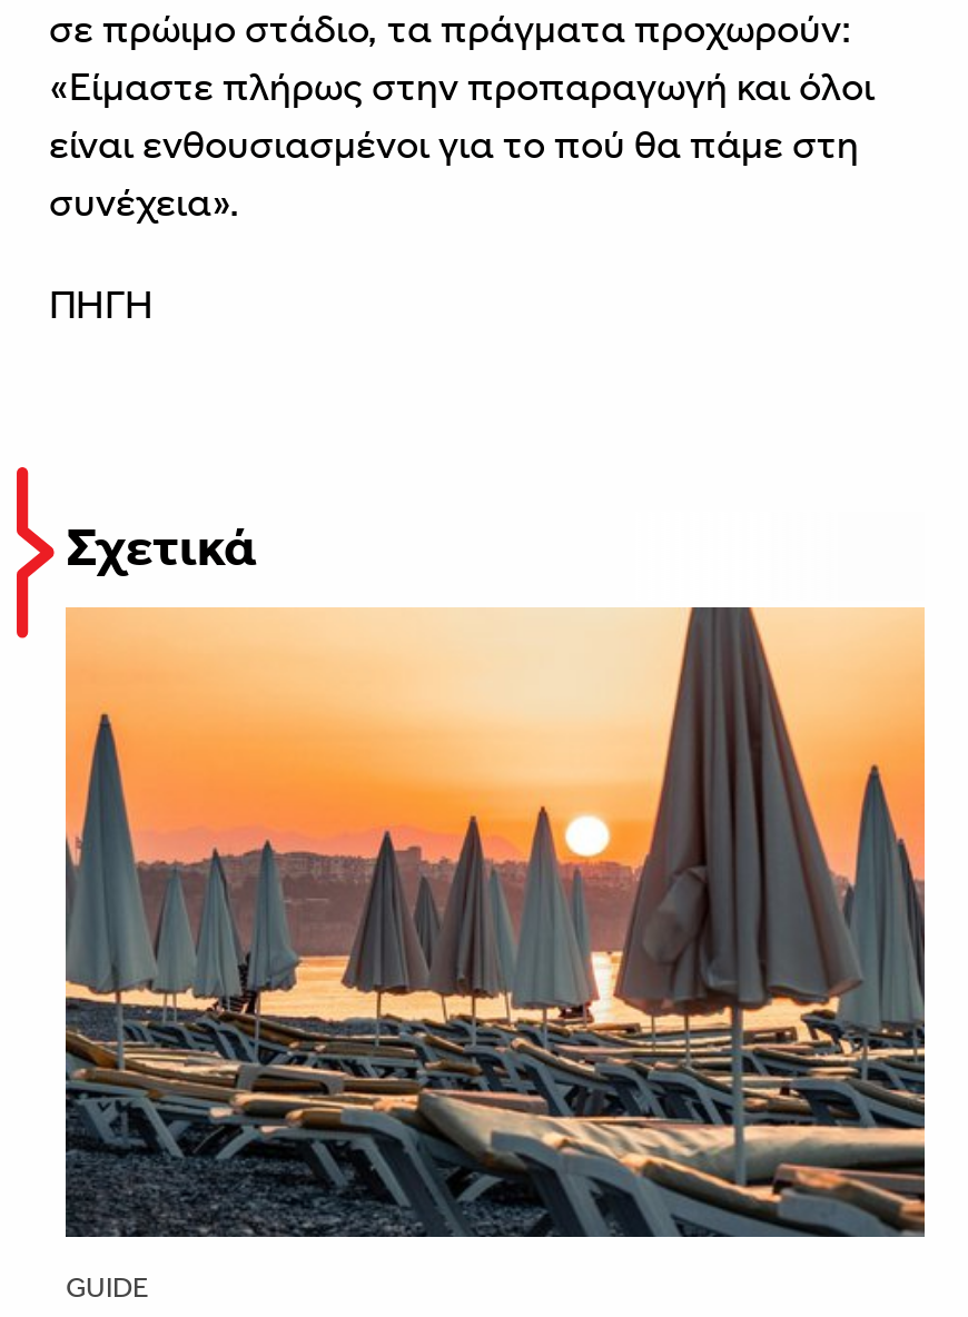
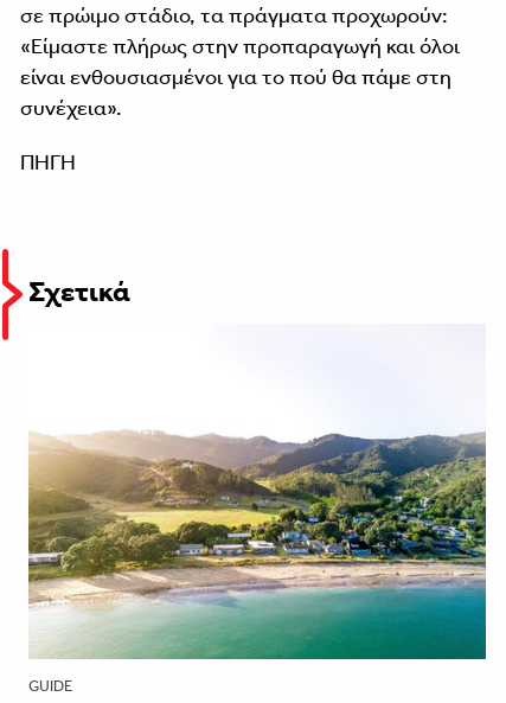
[63,605,927,1239] [image] -> [27,324,487,660] [image]

